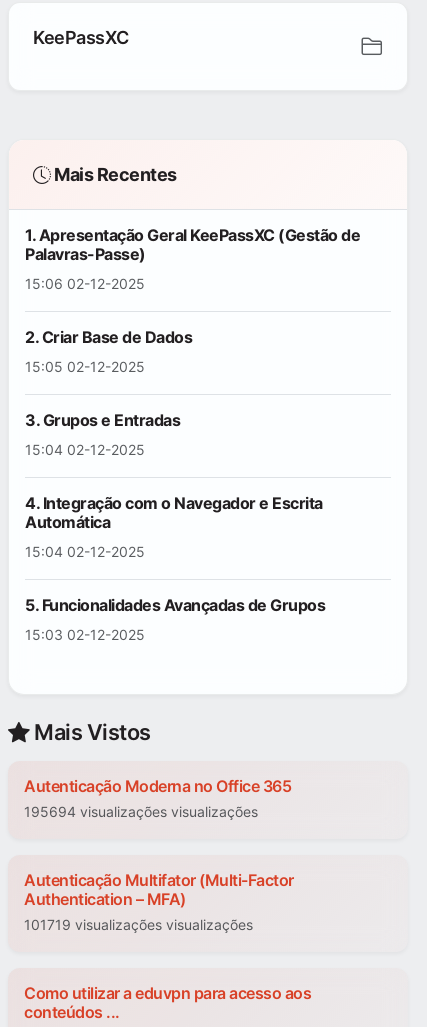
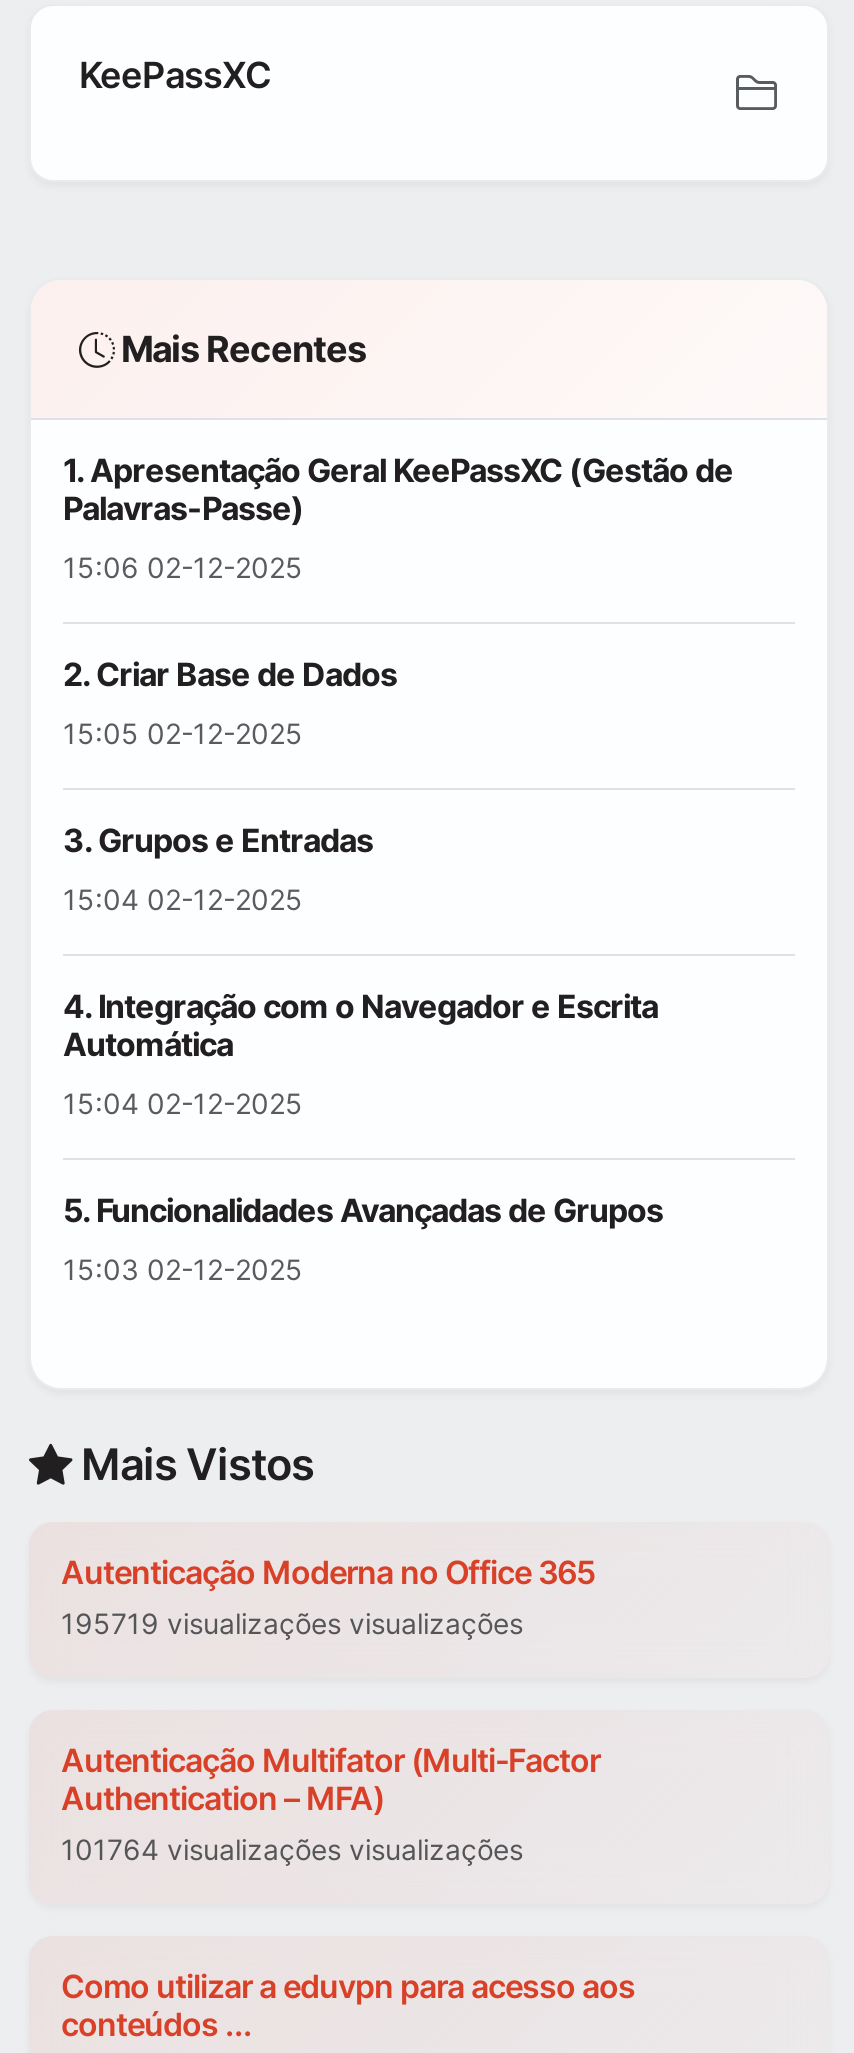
[24,803,258,820] 195694 visualizações visualizações -> [61,1607,523,1641] 195719 visualizações visualizações
[24,916,253,933] 101719 visualizações visualizações -> [61,1833,523,1867] 101764 visualizações visualizações

